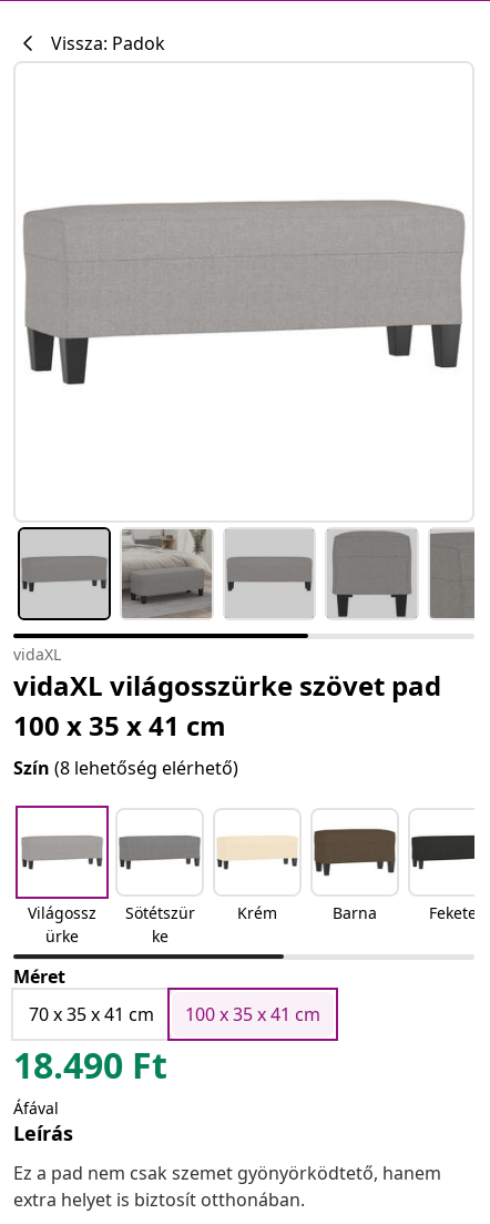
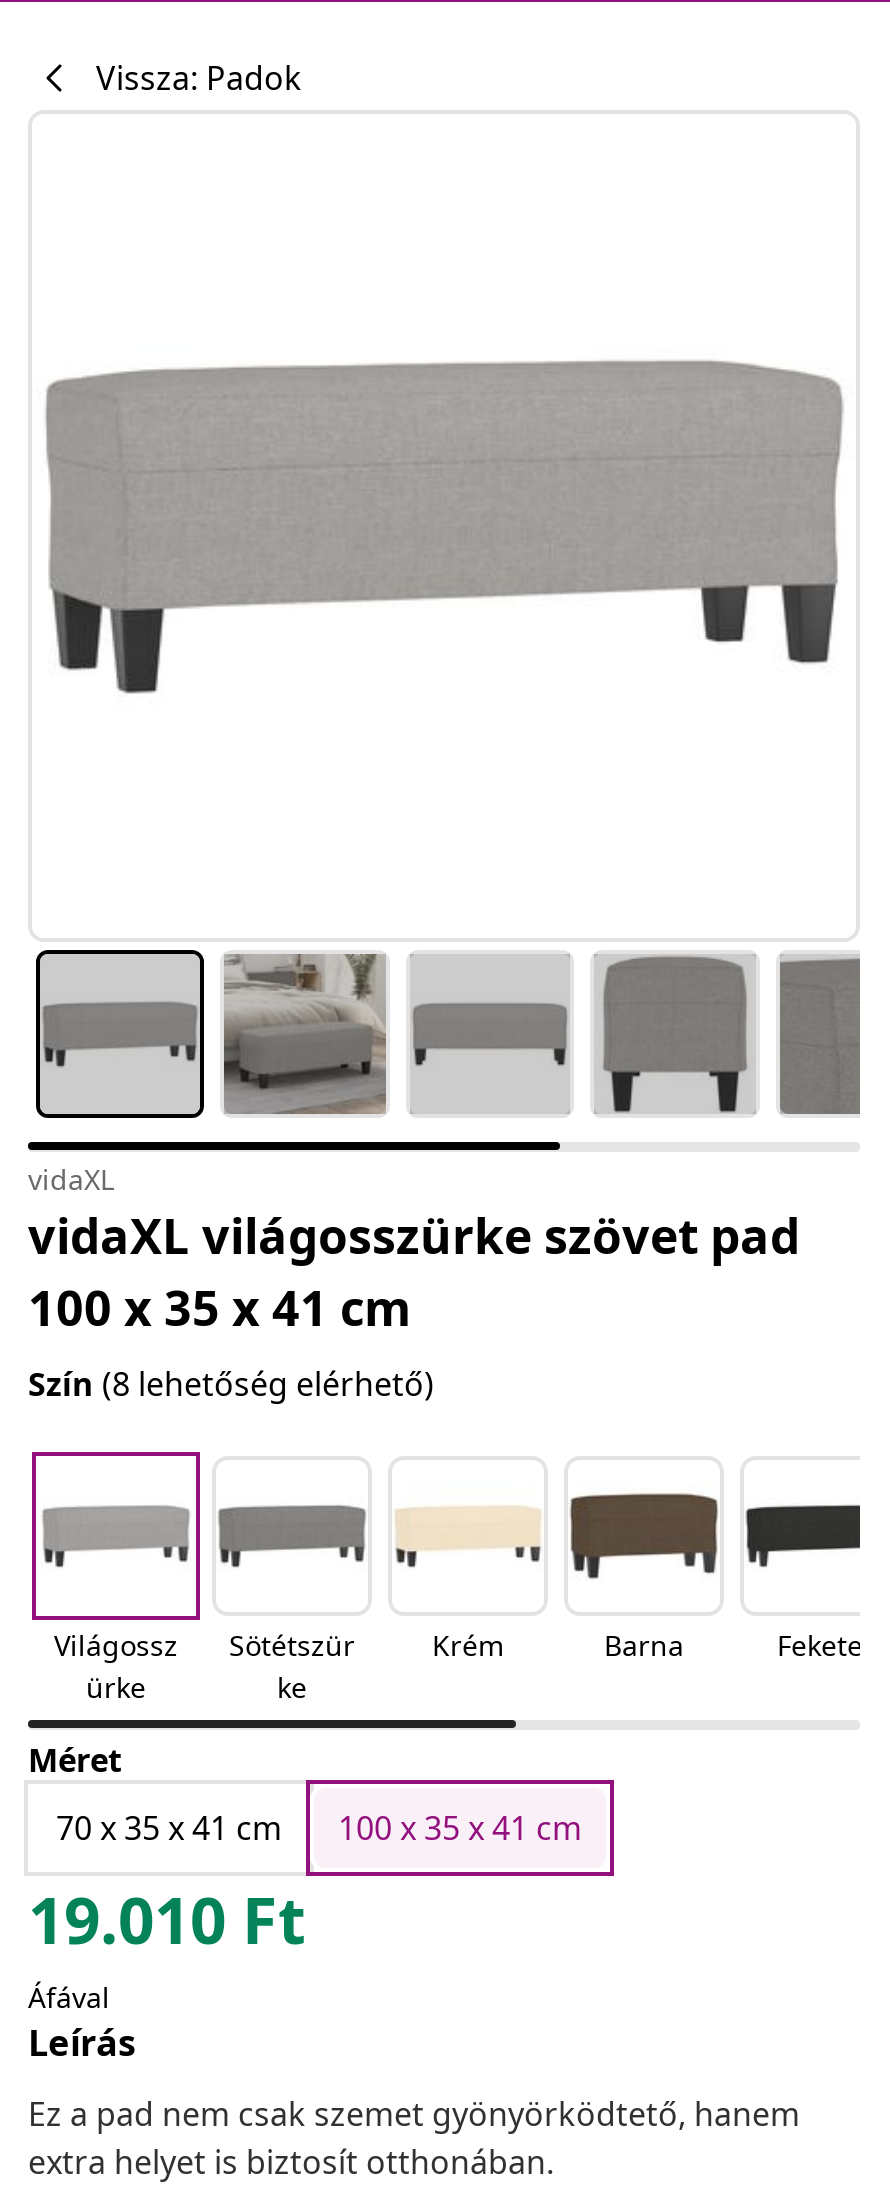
[13,1041,167,1089] 18.490 Ft -> [28,1876,306,1962] 19.010 Ft

